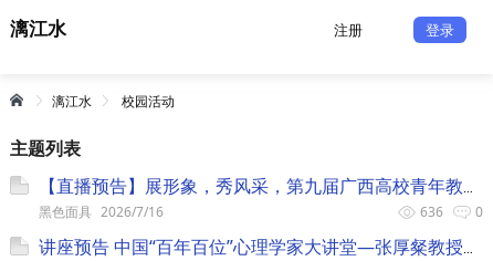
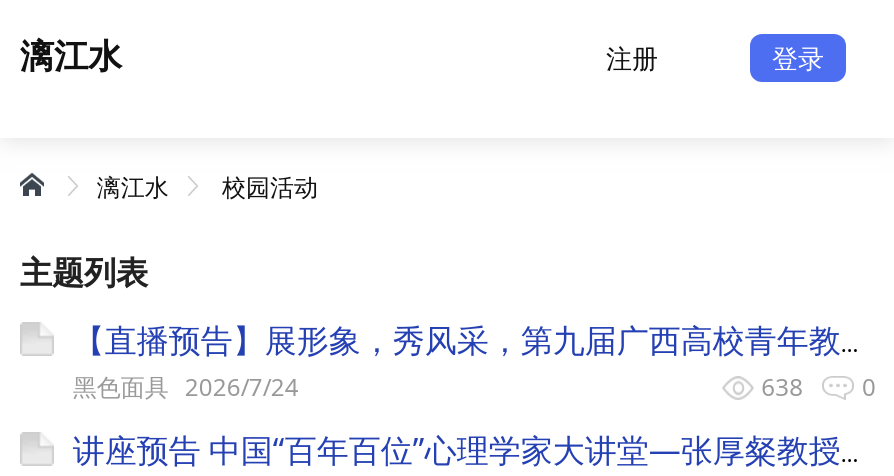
[39,202,164,221] 黑色面具 2026/7/16 -> [73,369,299,403] 黑色面具 2026/7/24
[420,202,483,221] 636 0 -> [761,369,876,403] 638 0

